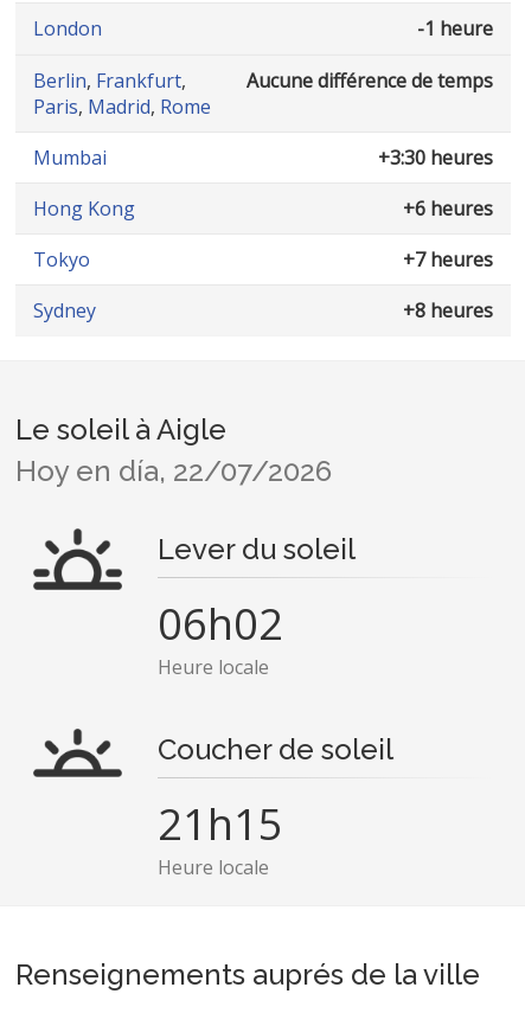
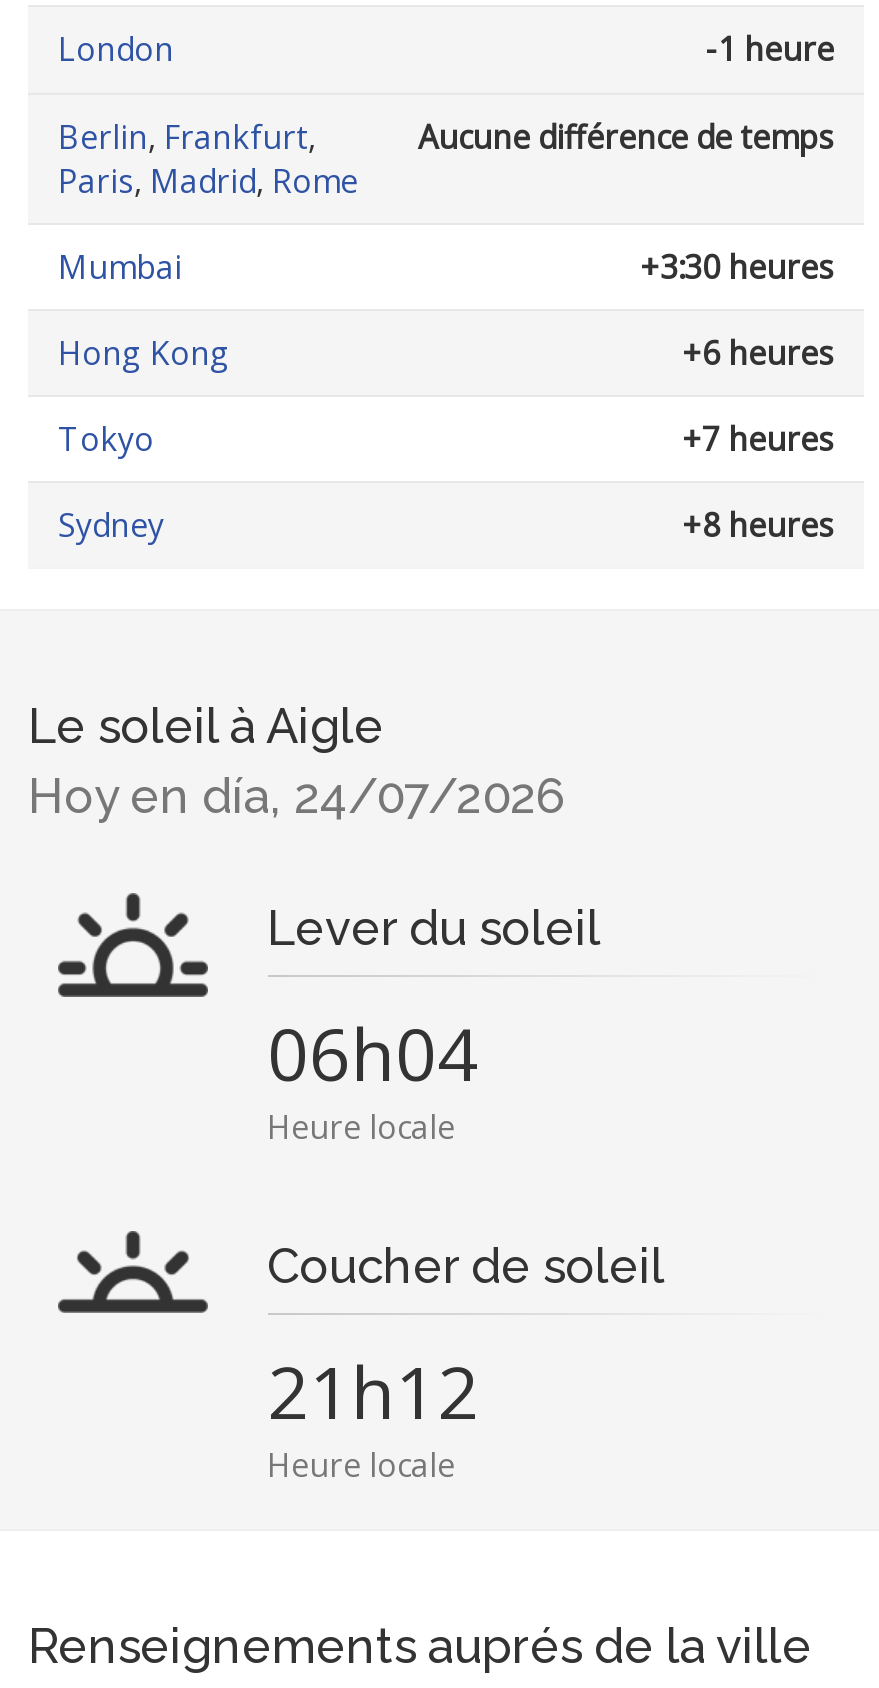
[15,454,332,489] Hoy en día, 22/07/2026 -> [28,768,564,826] Hoy en día, 24/07/2026
[157,595,283,653] 06h02 -> [267,1006,479,1104] 06h04
[157,796,283,854] 21h15 -> [267,1344,479,1442] 21h12

